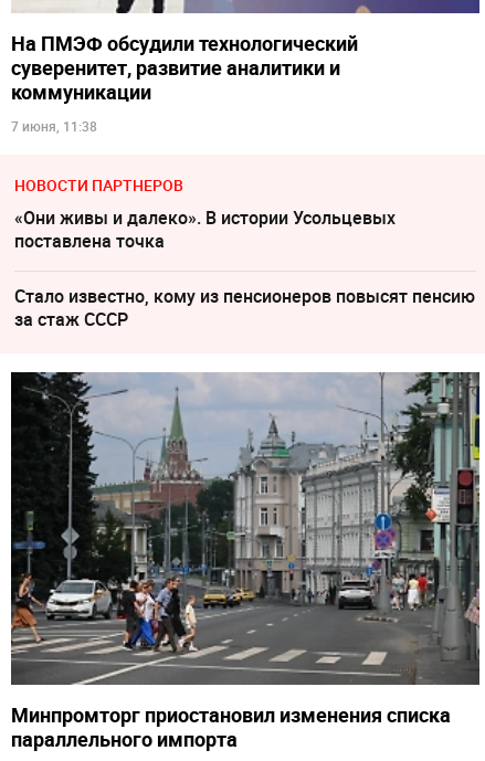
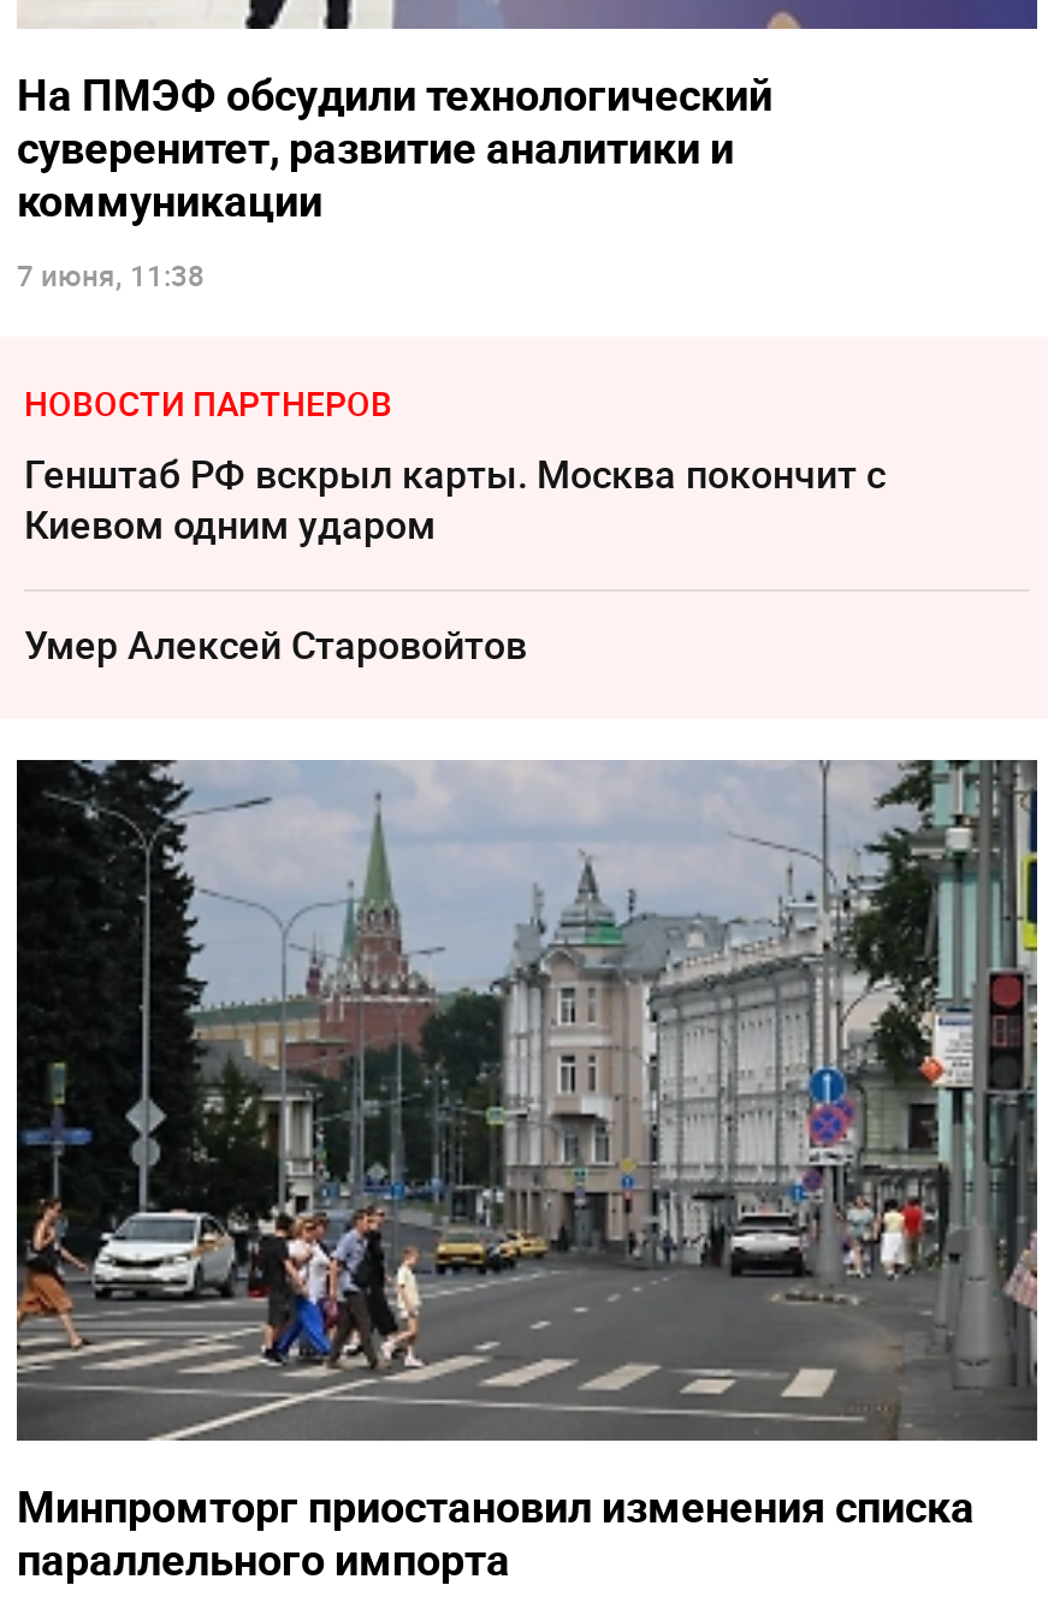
[14,205,396,252] «Они живы и далеко». В истории Усольцевых | поставлена точка -> [24,446,886,550] Генштаб РФ вскрыл карты. Москва покончит с | Киевом одним ударом
[14,283,475,331] Стало известно, кому из пенсионеров повысят пенсию | за стаж СССР -> [24,617,527,670] Умер Алексeй Старовойтов

